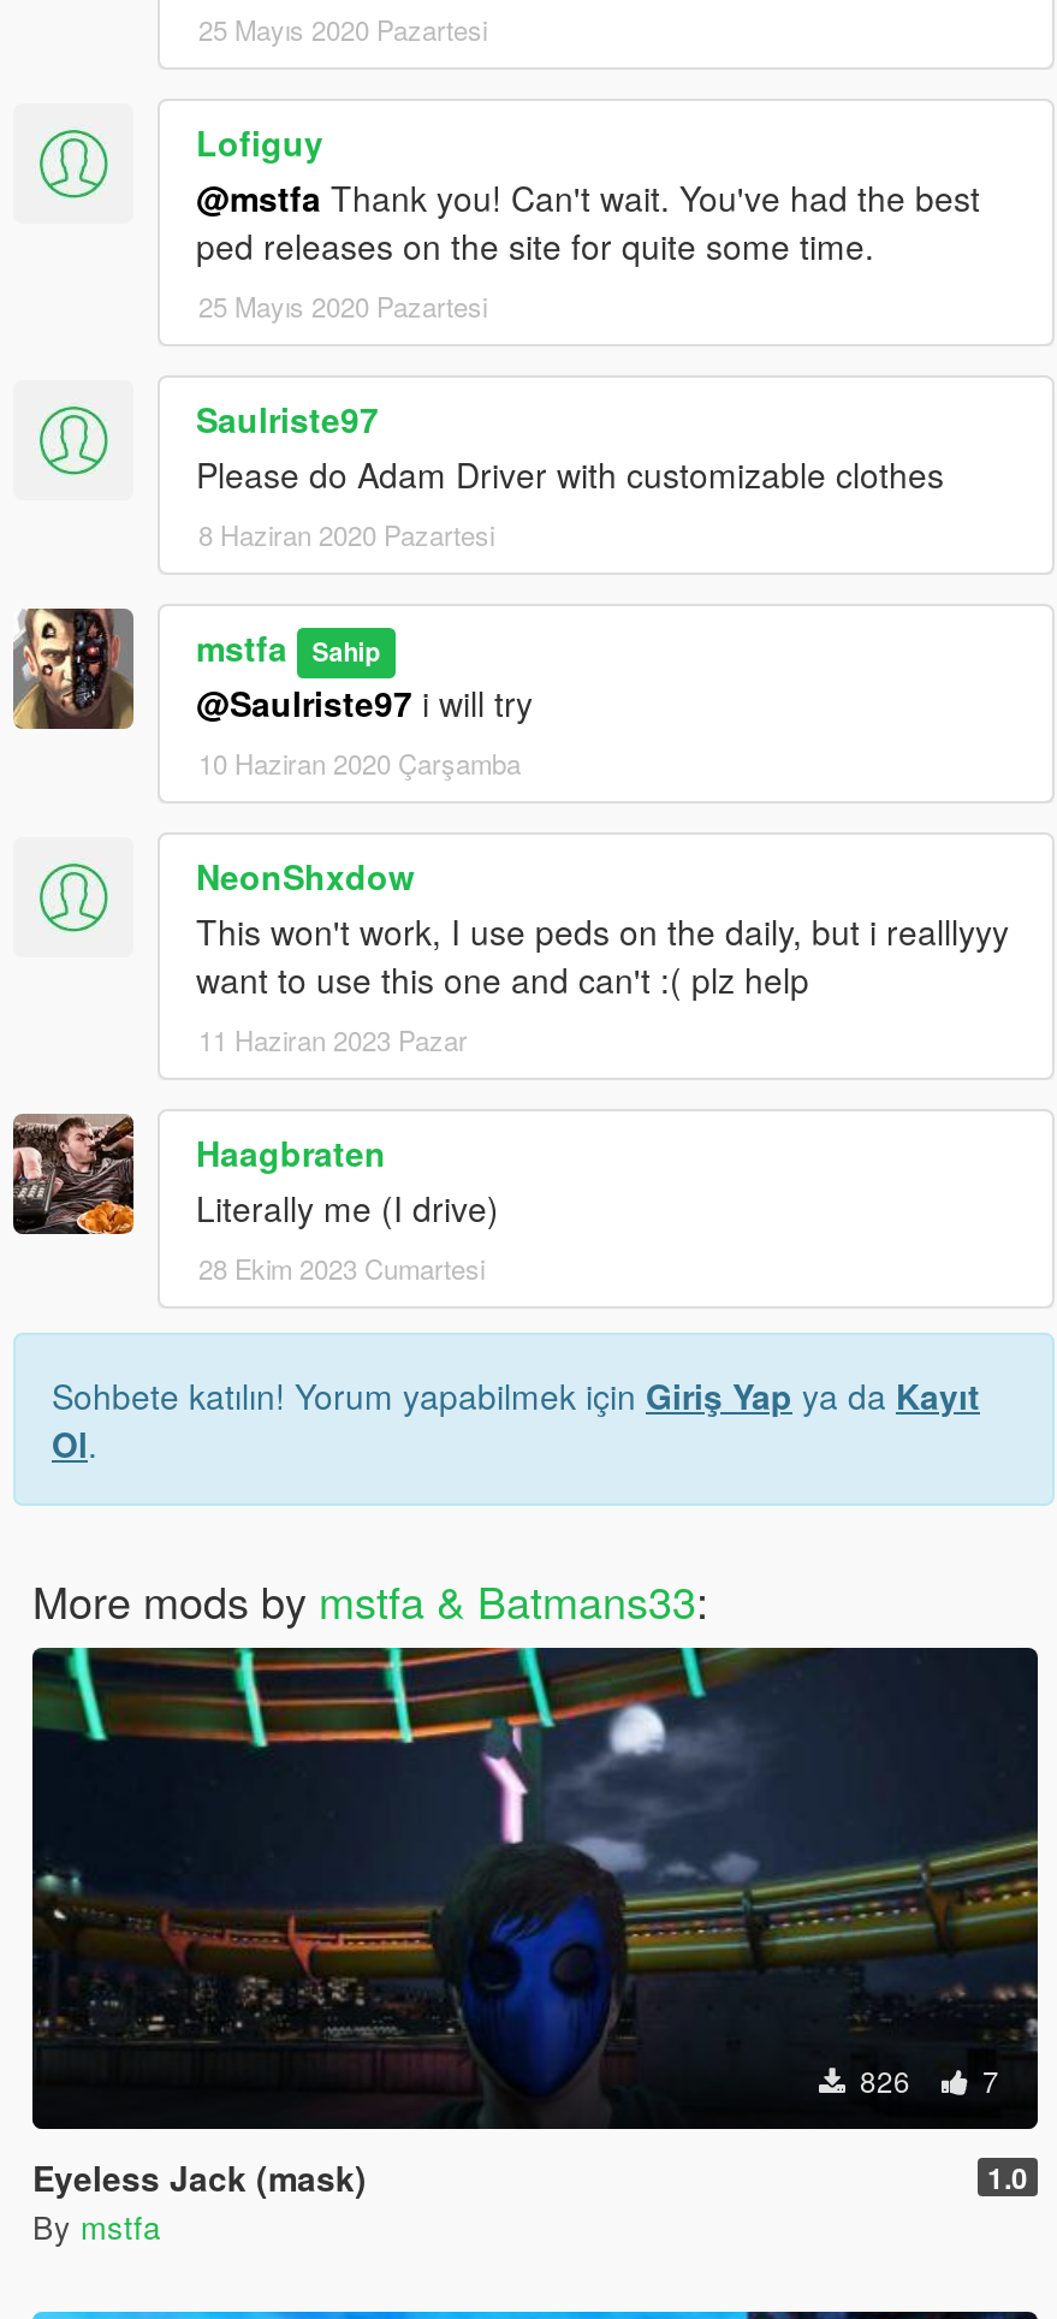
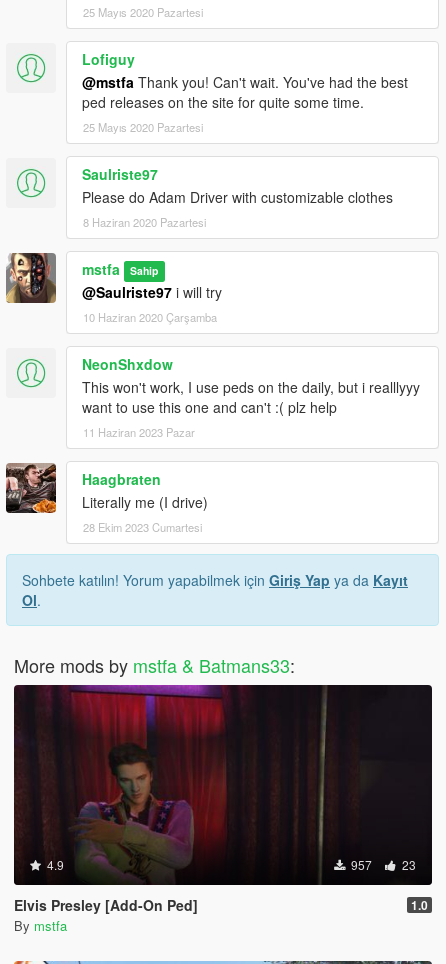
[32,1645,1038,2127] [image] | 826 | 7 -> [14,684,432,883] [image] | 4.9 | 957 | 23
[32,2154,367,2202] Eyeless Jack (mask) -> [14,895,198,915] Elvis Presley [Add-On Ped]

